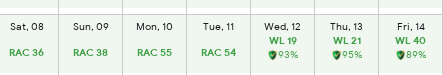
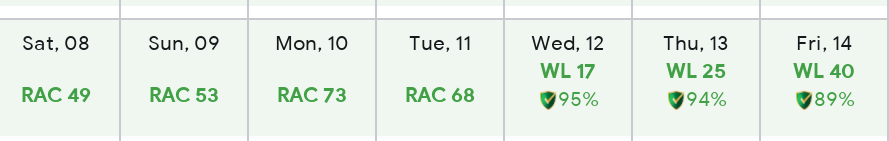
[268,34,296,47] WL 19 -> [540,57,596,83] WL 17
[332,34,360,47] WL 21 -> [666,57,726,83] WL 25
[9,46,44,59] RAC 36 -> [21,82,91,108] RAC 49
[73,46,108,59] RAC 38 -> [149,82,219,108] RAC 53
[137,46,172,59] RAC 55 -> [277,82,347,108] RAC 73
[201,46,236,59] RAC 54 -> [405,82,475,108] RAC 68
[277,48,297,61] 93% -> [558,85,598,111] 95%
[341,48,361,61] 95% -> [686,85,726,111] 94%

